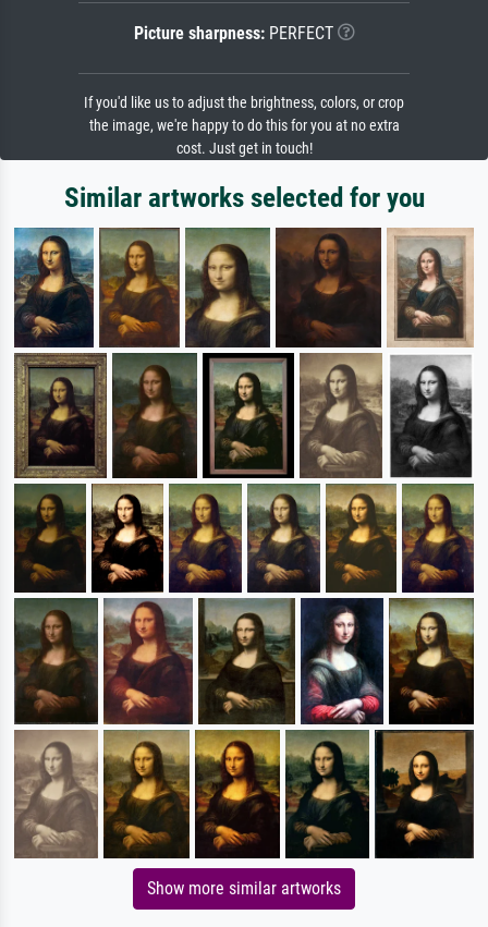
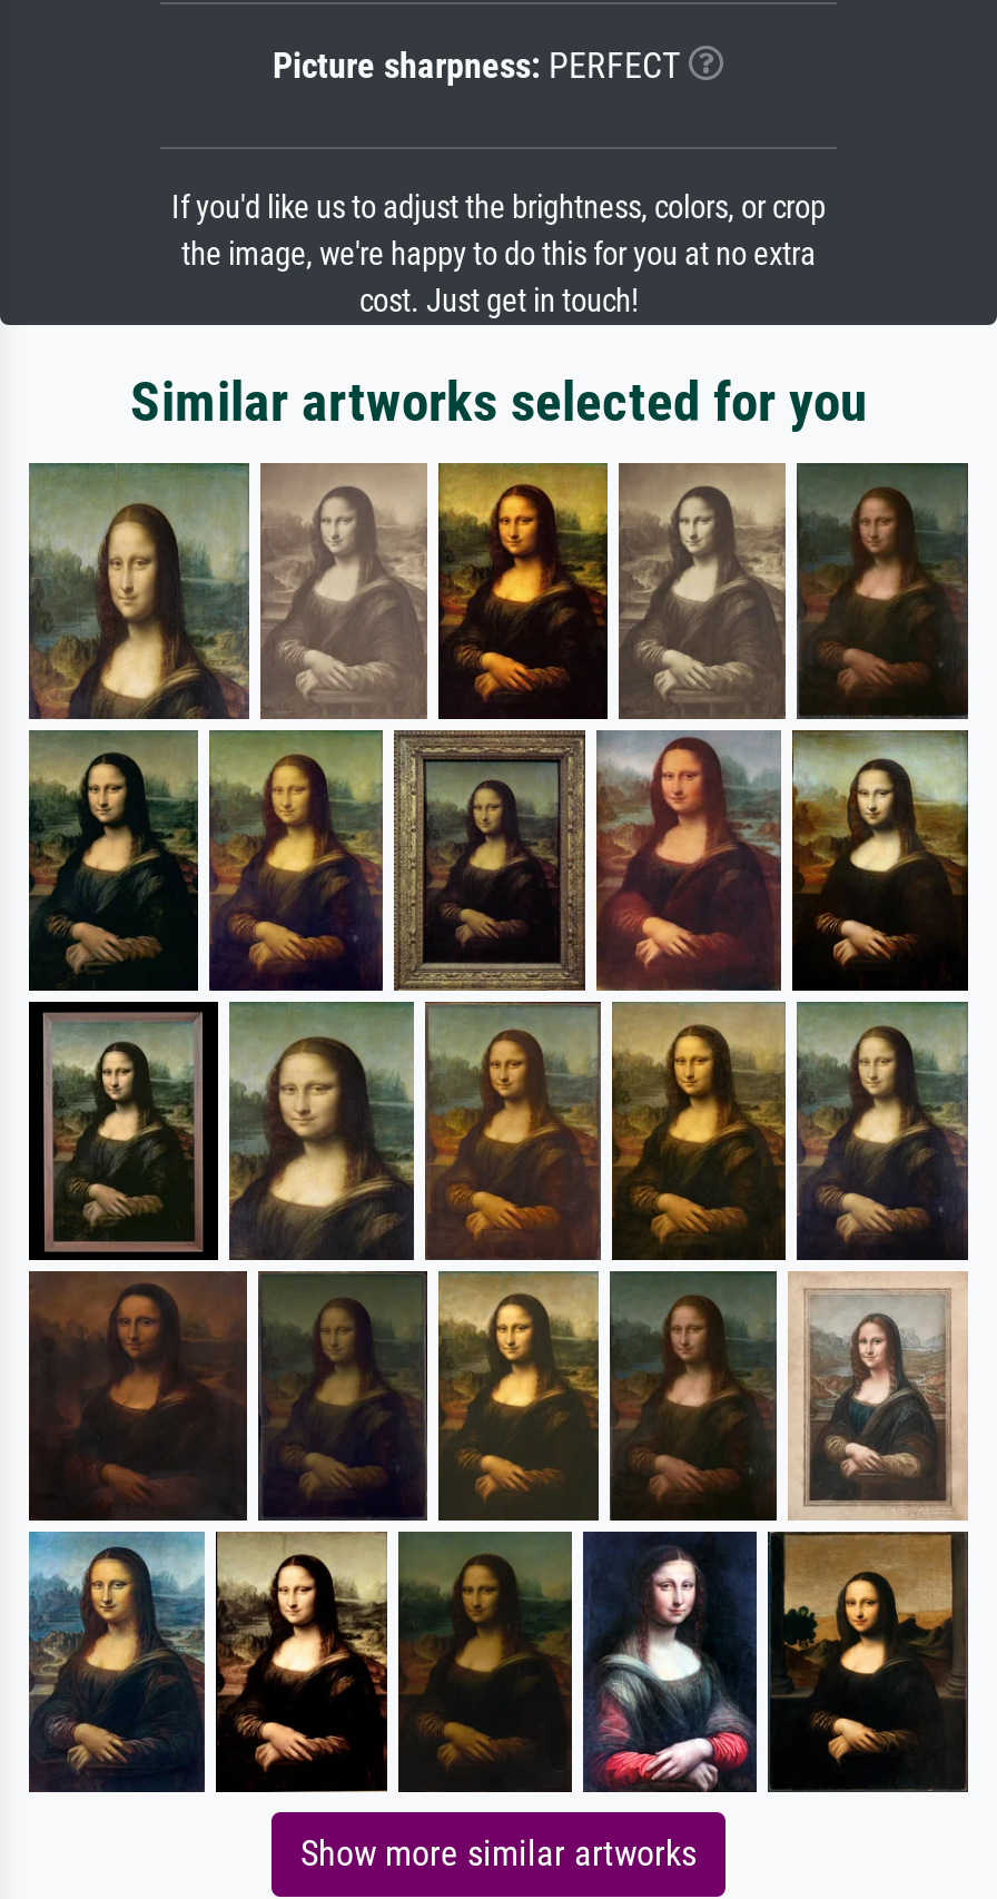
[14,227,475,859] [image] -> [27,461,970,1794] [image]

